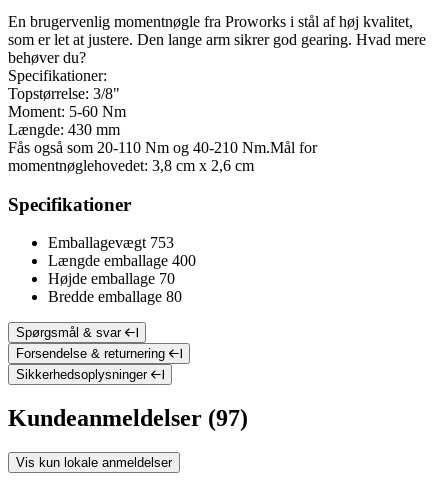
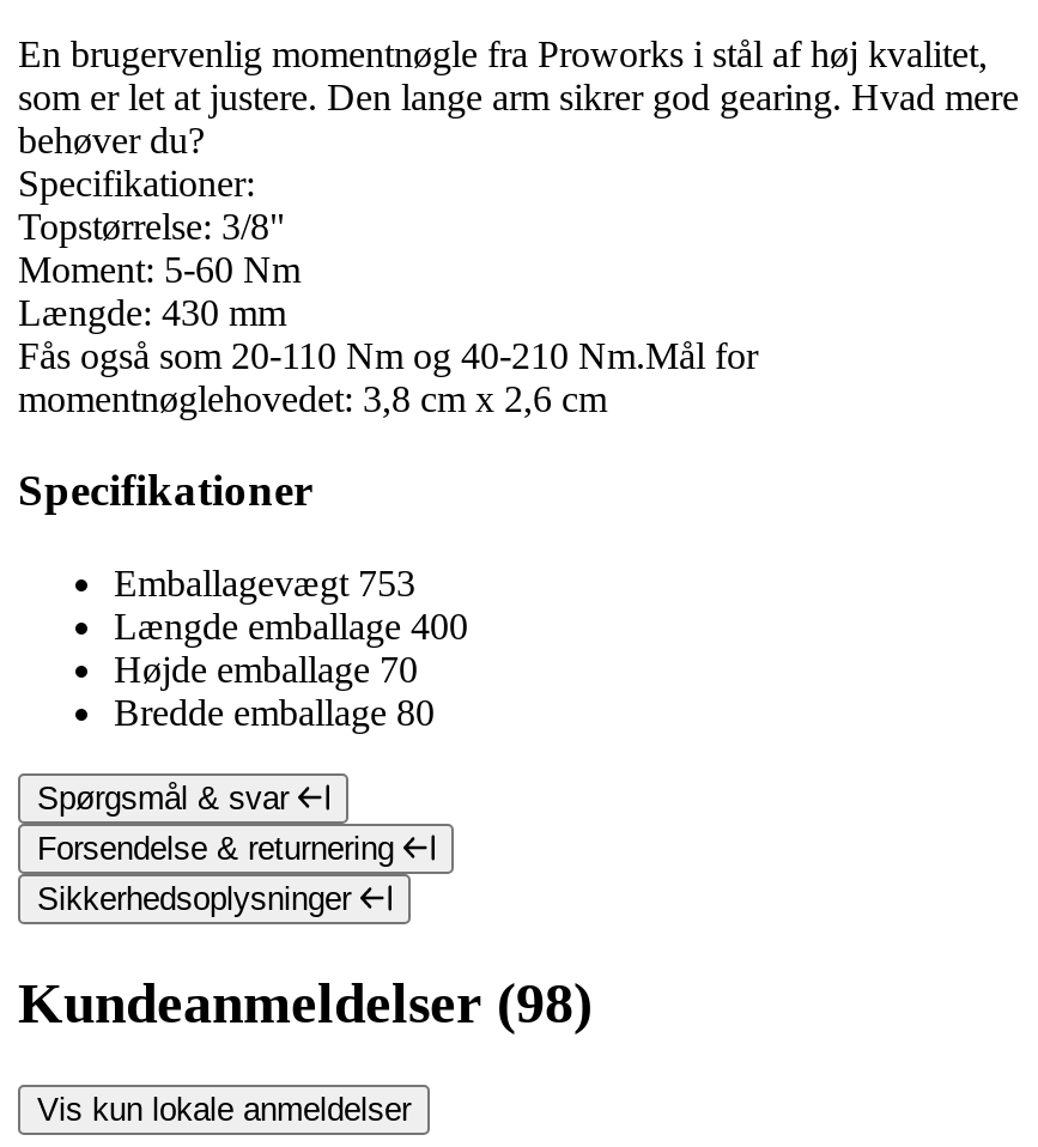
[8,405,248,431] Kundeanmeldelser (97) -> [18,973,593,1035] Kundeanmeldelser (98)

